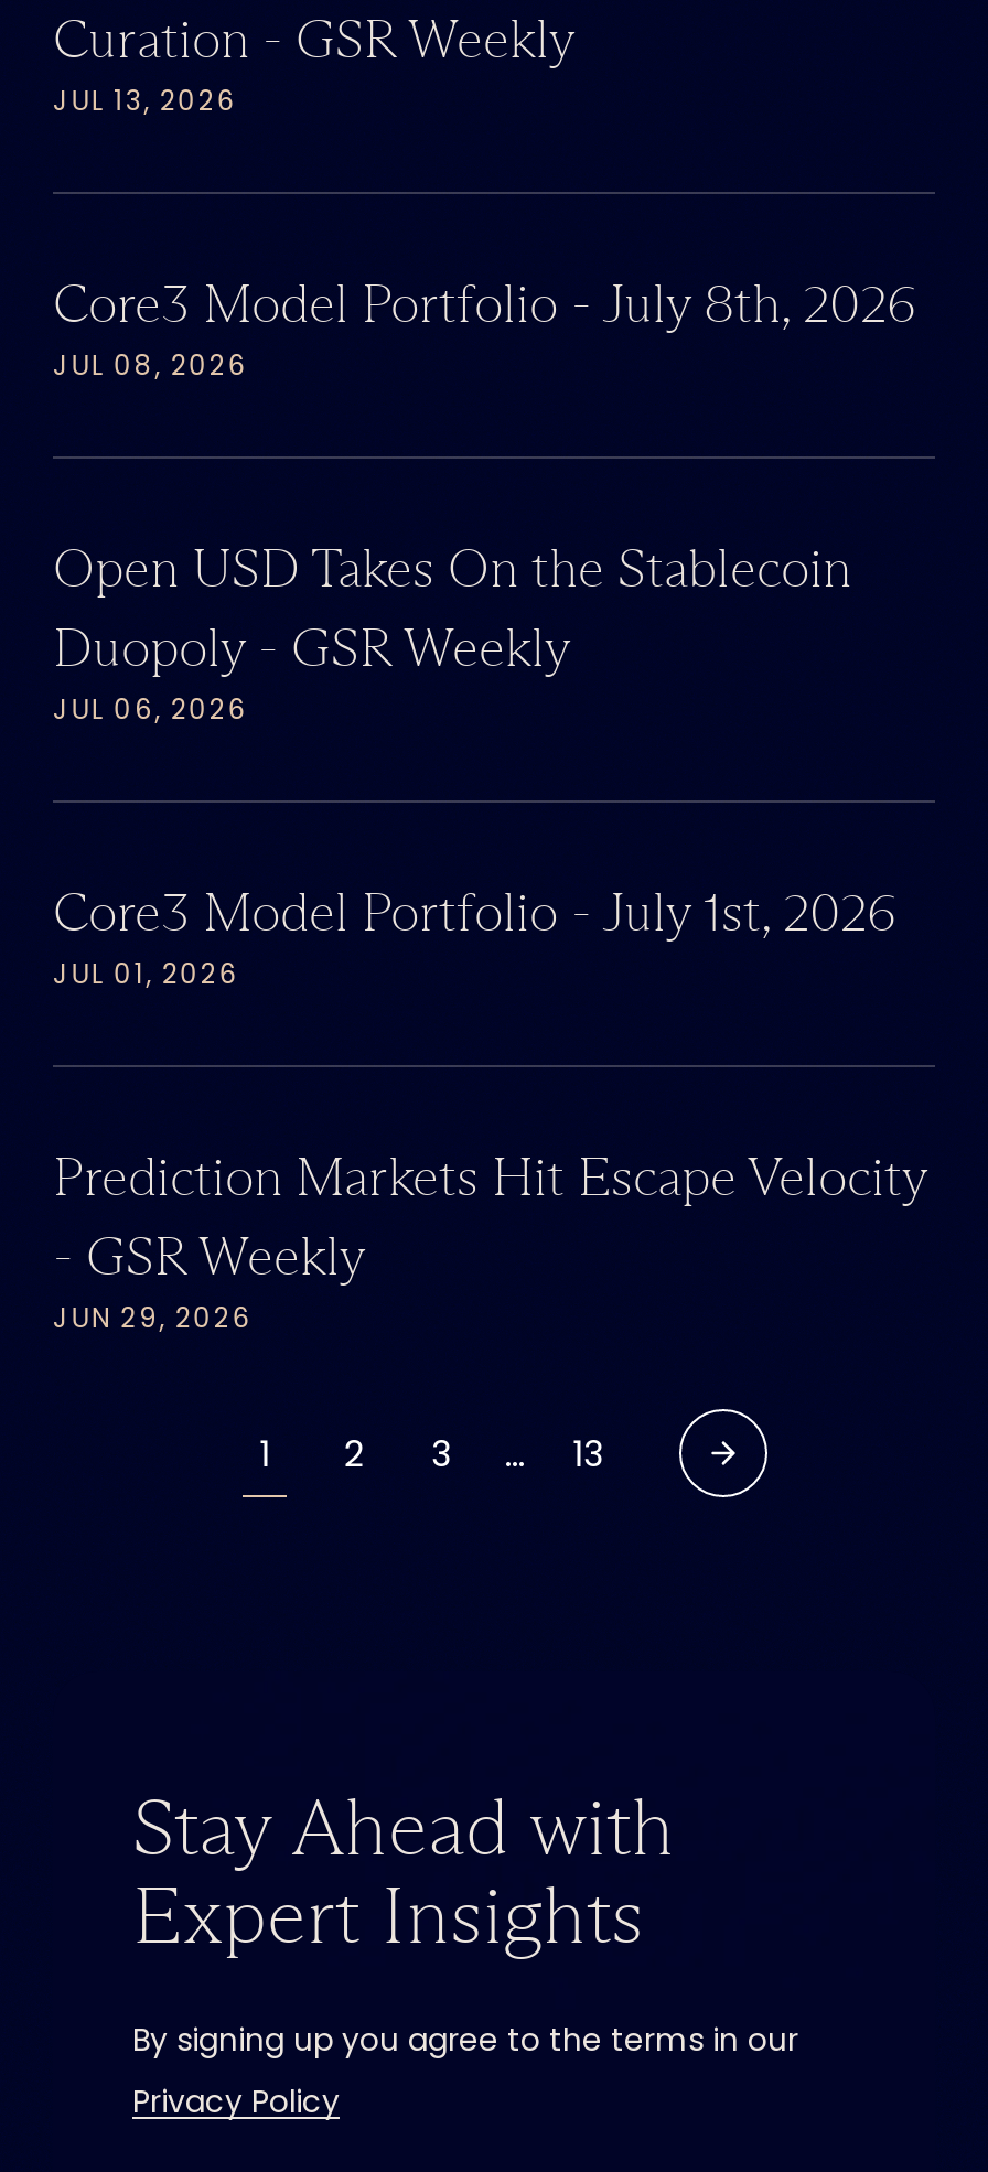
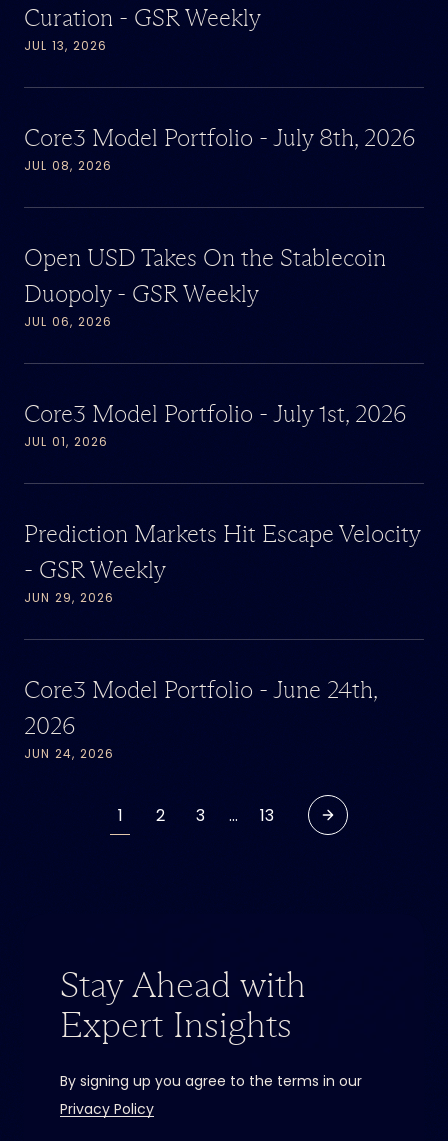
none -> [24,676,377,762] Core3 Model Portfolio - June 24th, | 2026 | JUN 24, 2026

